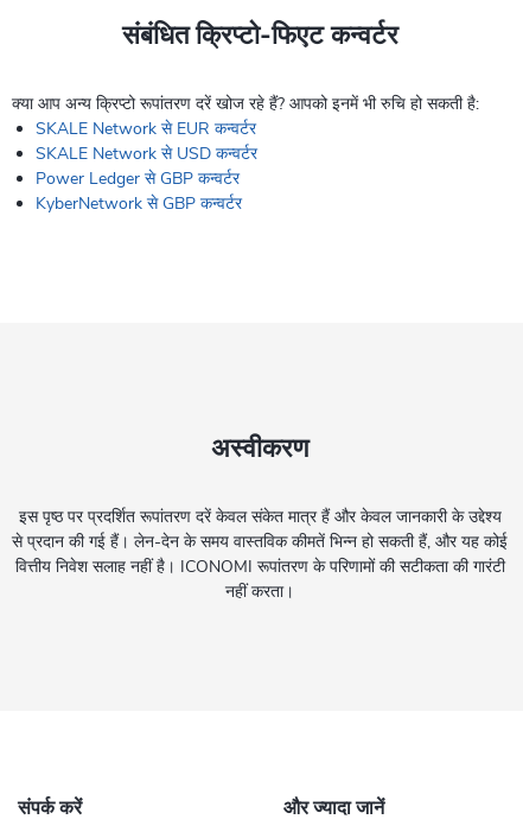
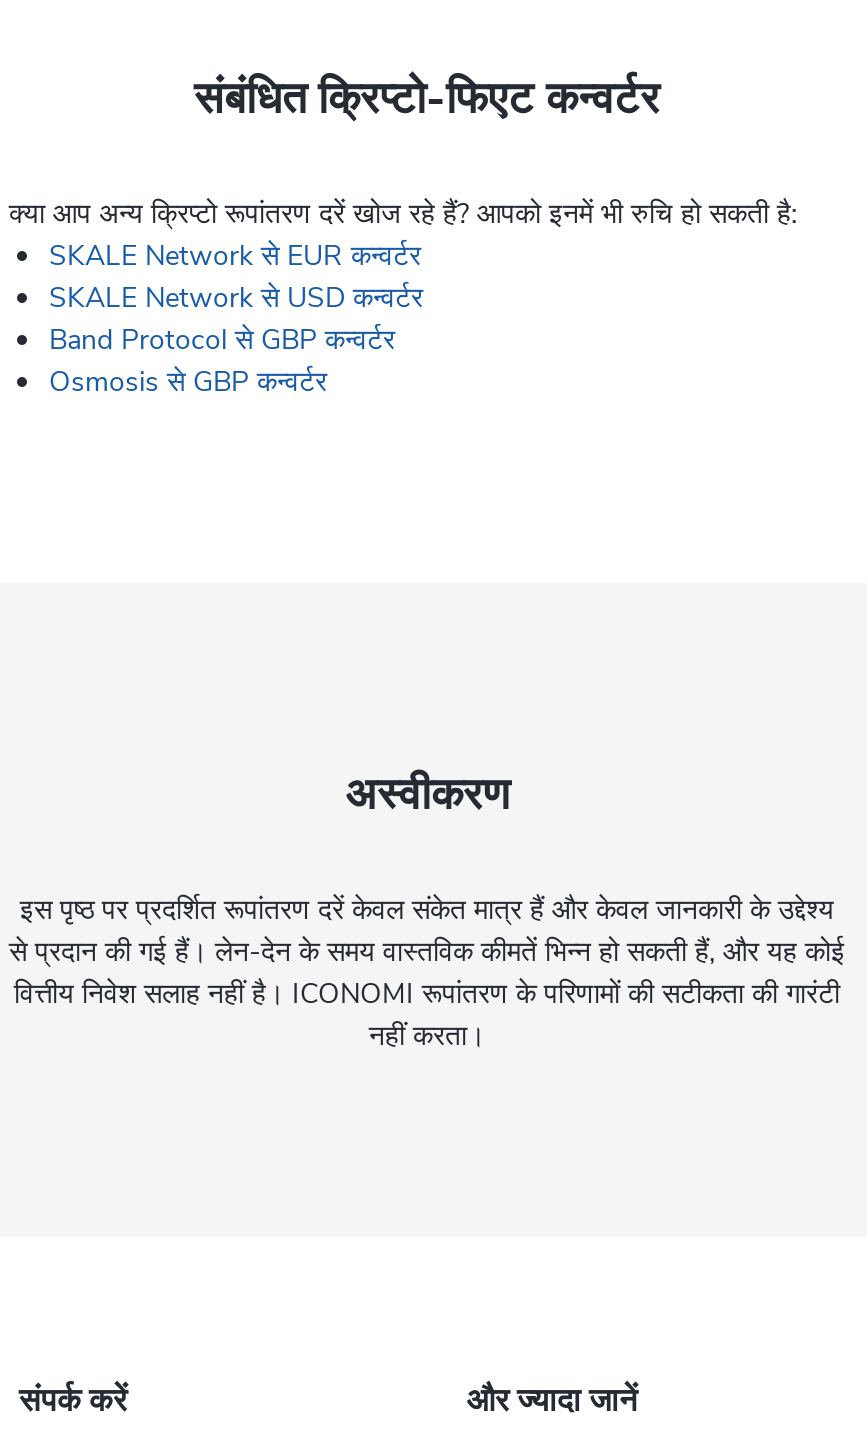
[36,167,240,190] Power Ledger से GBP कन्वर्टर -> [49,321,395,359] Band Protocol से GBP कन्वर्टर
[36,192,242,215] KyberNetwork से GBP कन्वर्टर -> [49,363,327,401] Osmosis से GBP कन्वर्टर

